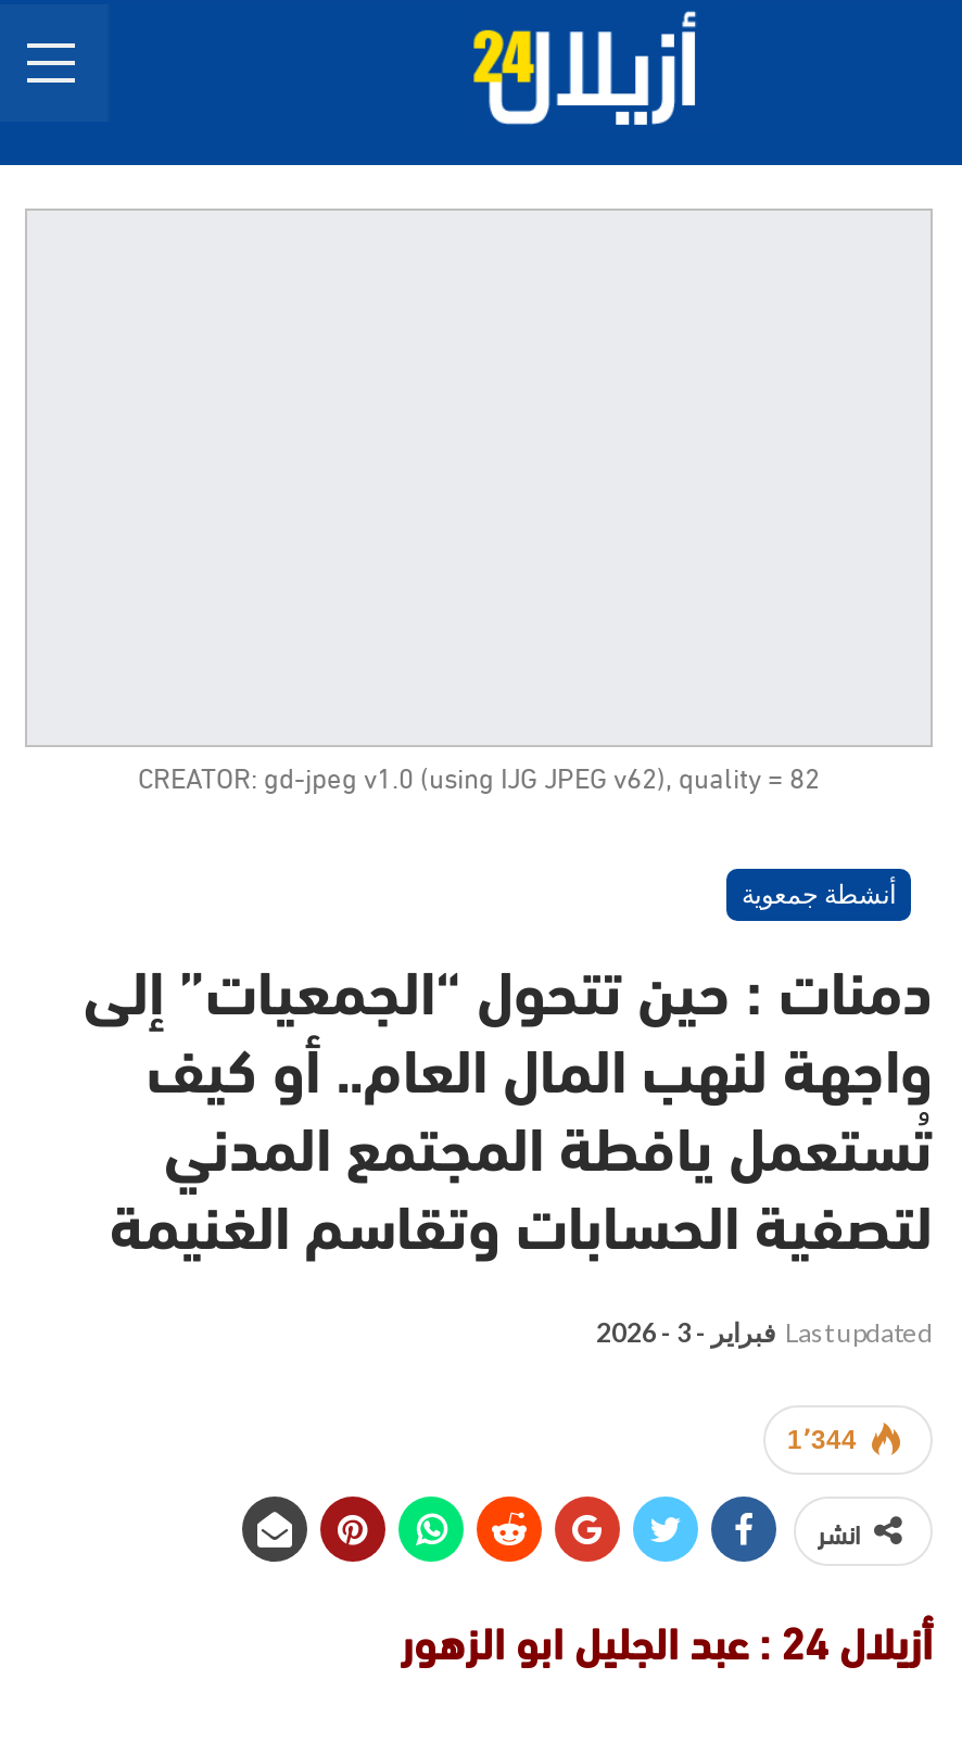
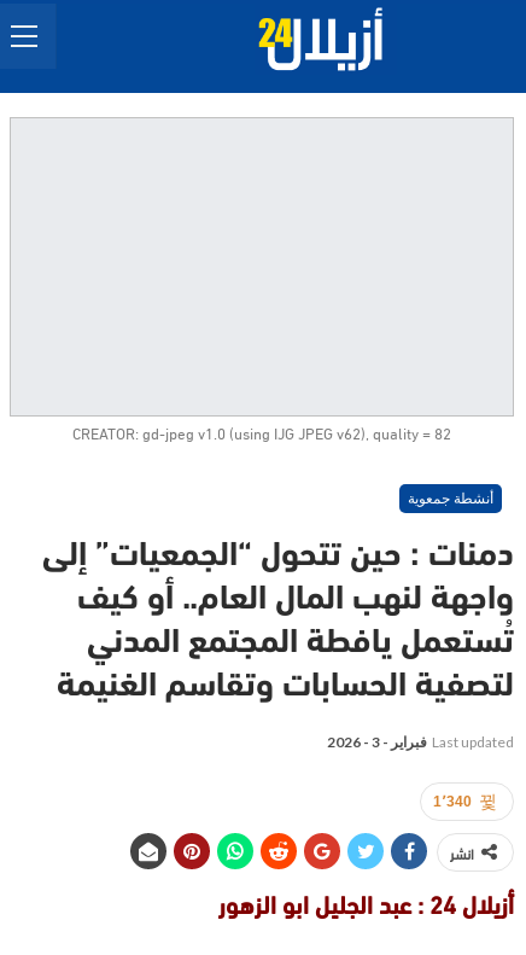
[787,1424,857,1454] 1٬344 -> [433,793,472,810] 1٬340

